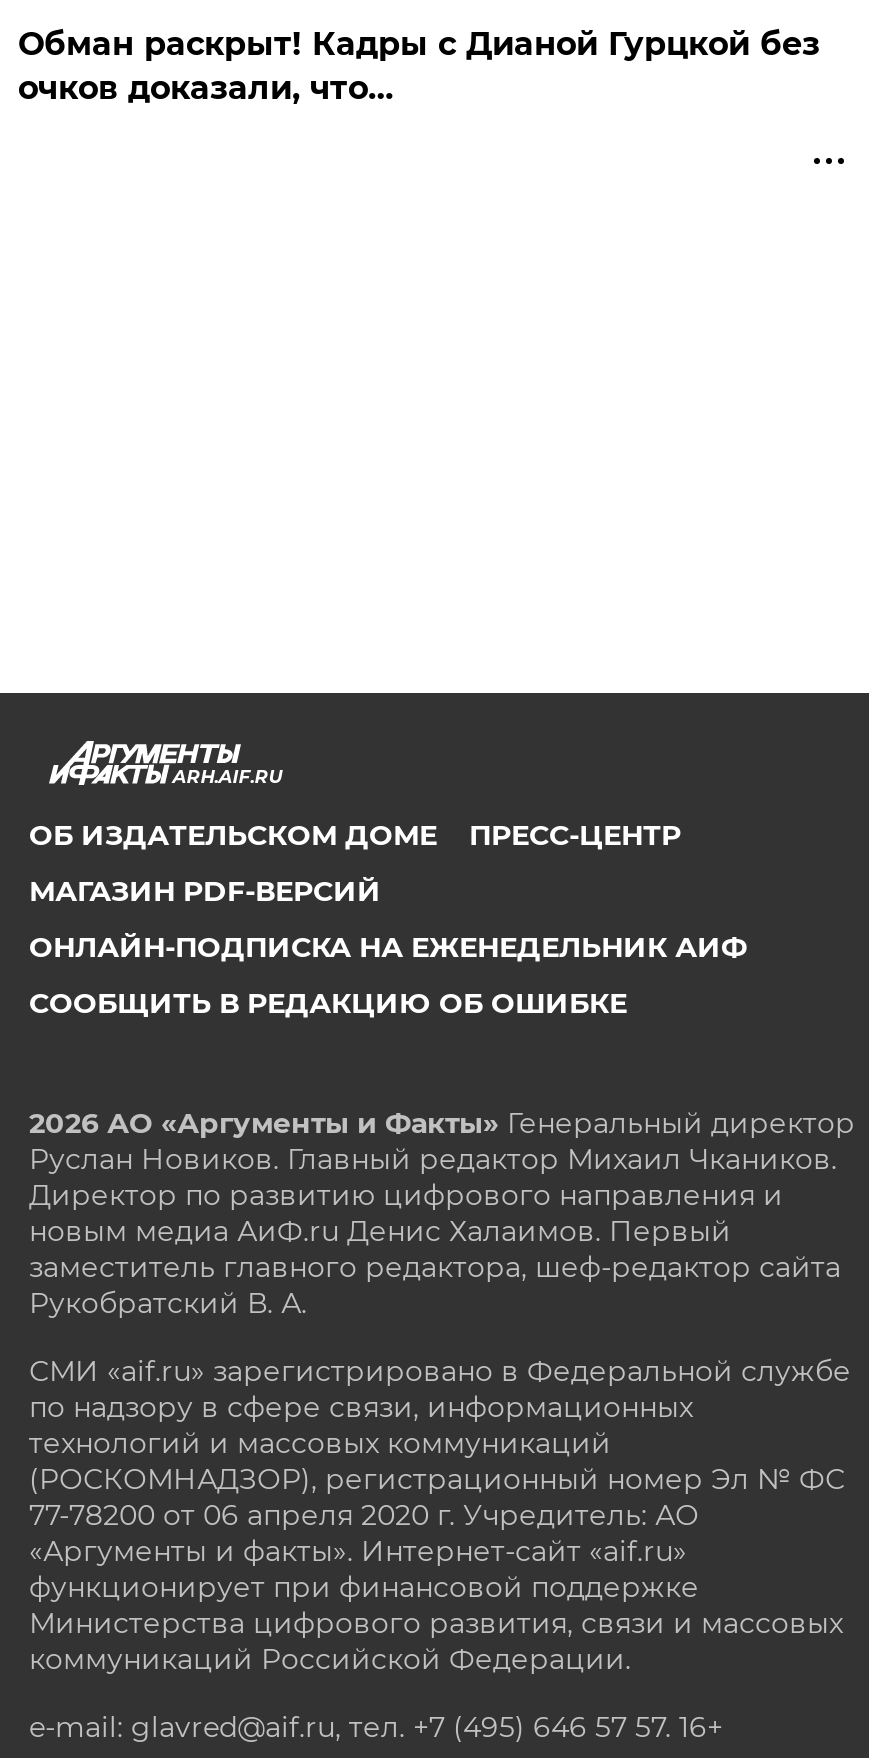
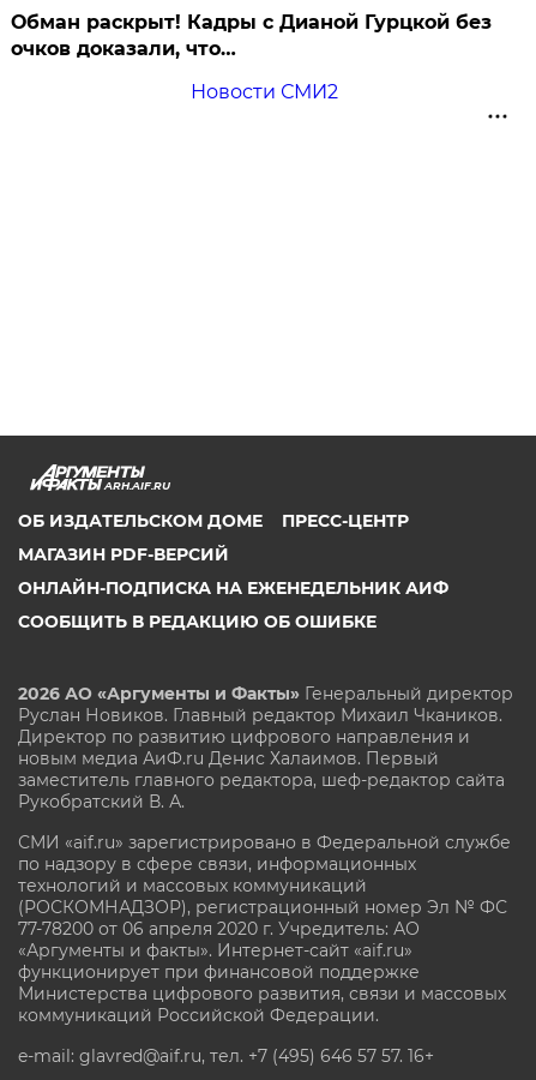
none -> [190,80,338,103] Новости СМИ2

